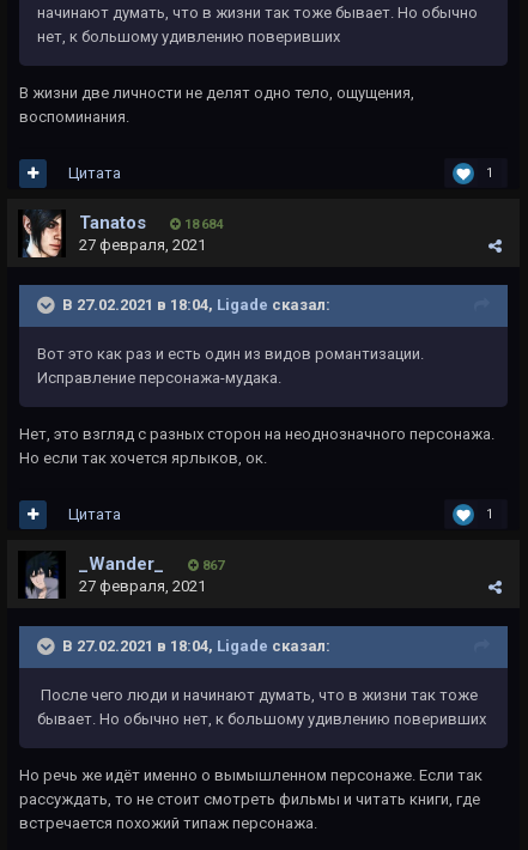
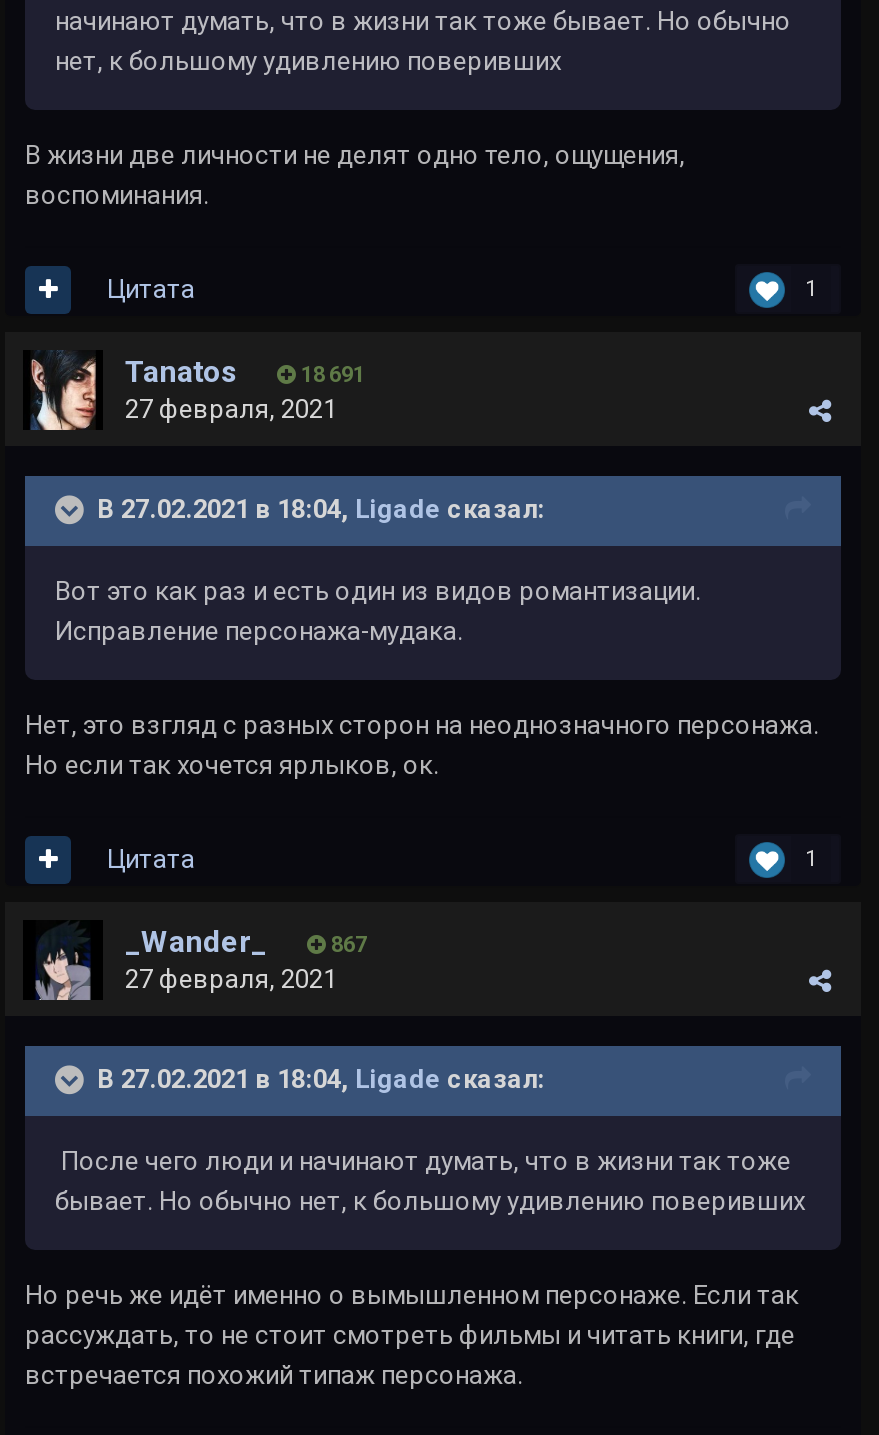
[181,217,223,232] 18 684 -> [295,362,365,388] 18 691

